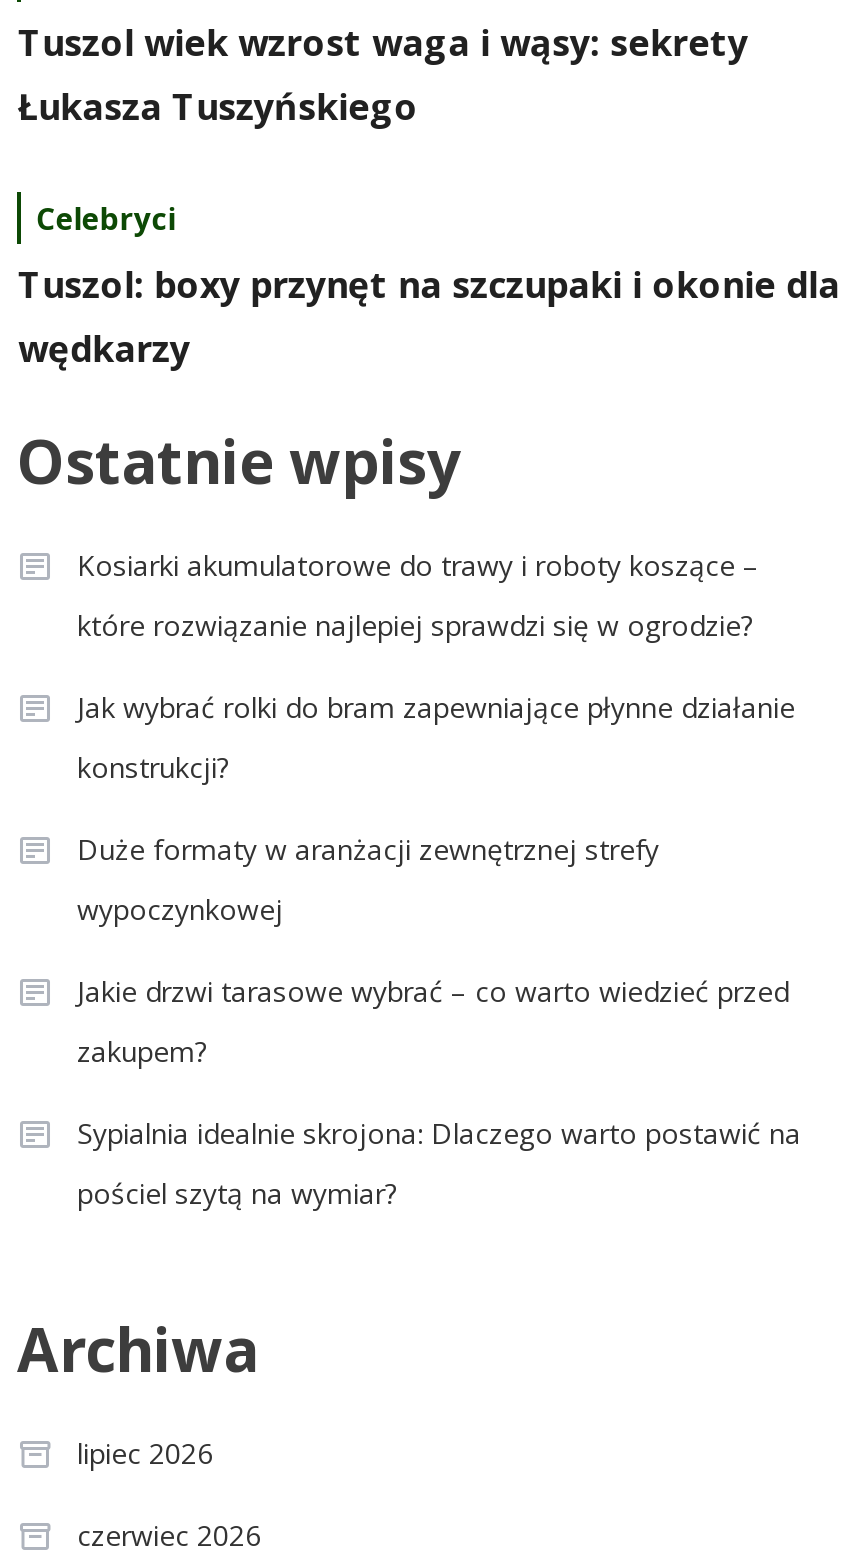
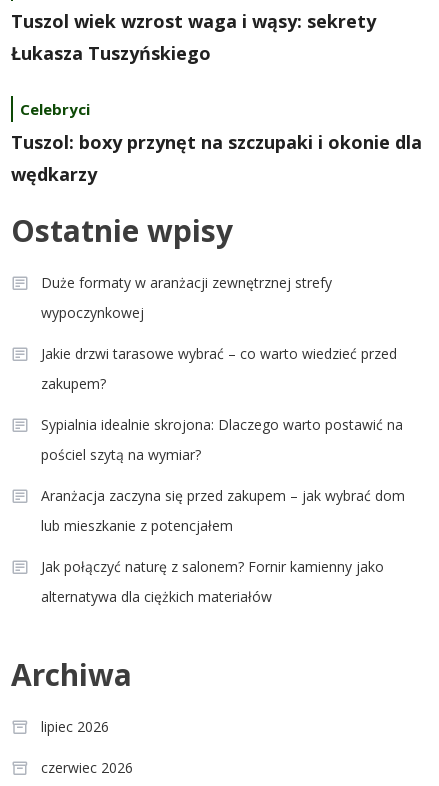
[77,545,795,785] Kosiarki akumulatorowe do trawy i roboty koszące – | które rozwiązanie najlepiej sprawdzi się w ogrodzie? | Jak wybrać rolki do bram zapewniające płynne działanie | konstrukcji? -> none
moved [77,829,801,1211] -> [41,272,403,463]: Duże formaty w aranżacji zewnętrznej strefy | wypoczynkowej | Jakie drzwi tarasowe wybrać – co warto wiedzieć przed | zakupem? | Sypialnia idealnie skrojona: Dlaczego warto postawić na | pościel szytą na wymiar?
none -> [41,485,405,605] Aranżacja zaczyna się przed zakupem – jak wybrać dom | lub mieszkanie z potencjałem | Jak połączyć naturę z salonem? Fornir kamienny jako | alternatywa dla ciężkich materiałów

